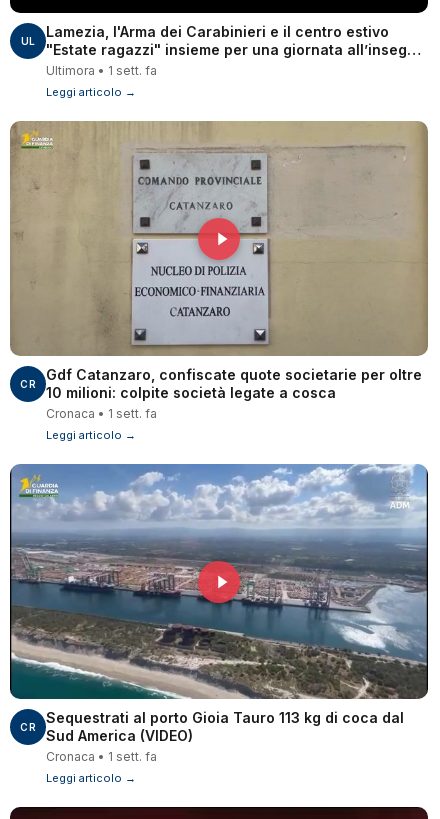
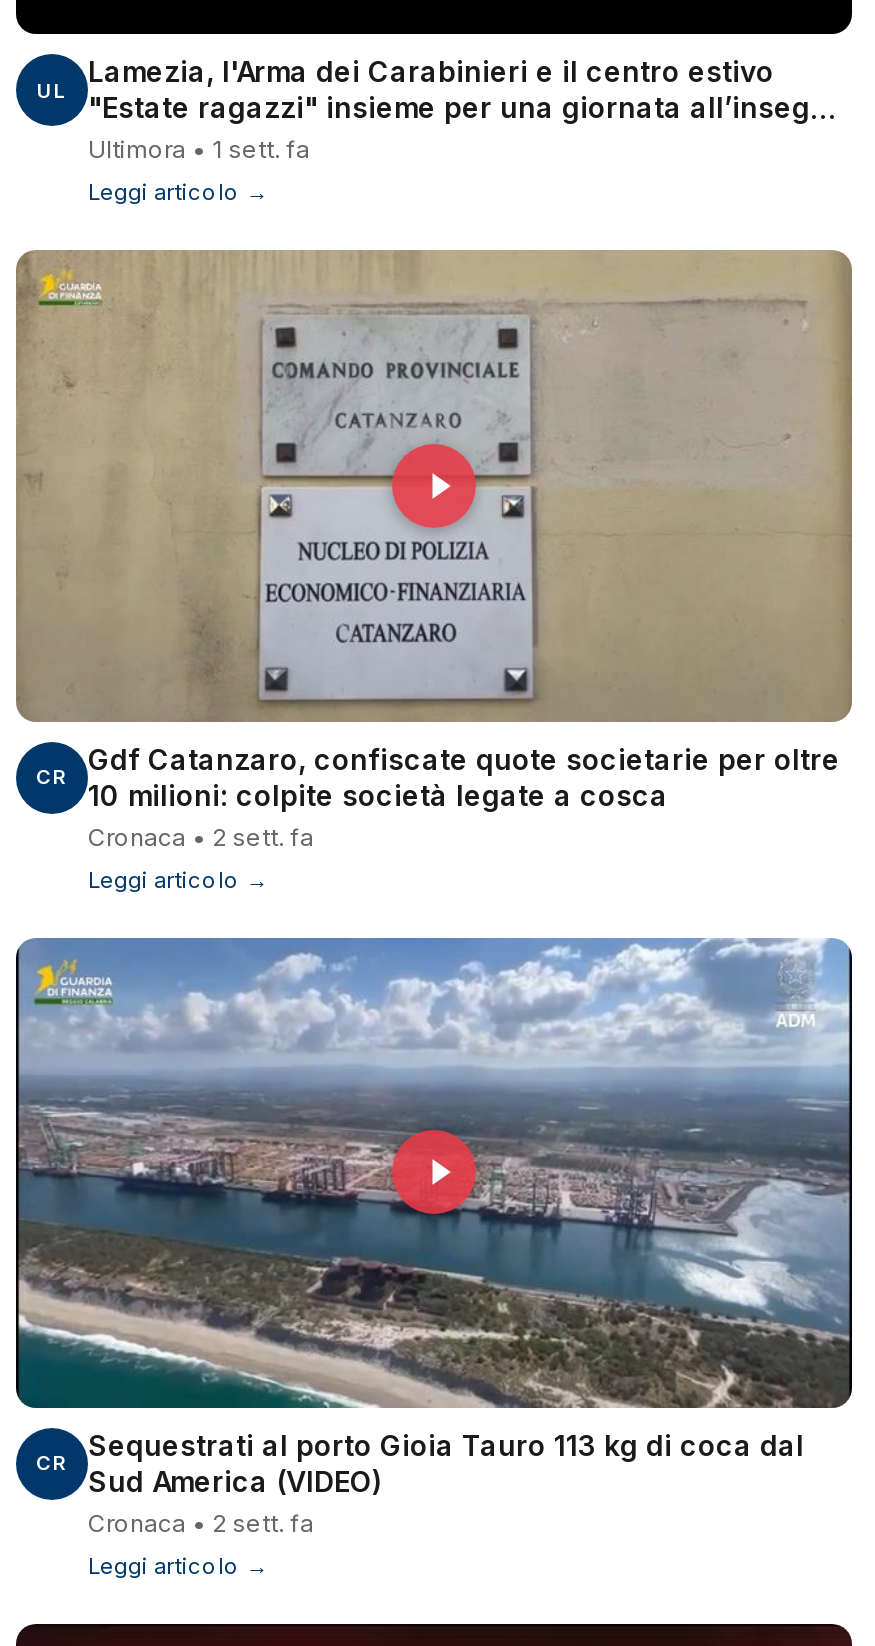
[46,406,157,421] Cronaca • 1 sett. fa -> [88,821,314,851] Cronaca • 2 sett. fa
[46,749,157,764] Cronaca • 1 sett. fa -> [88,1507,314,1537] Cronaca • 2 sett. fa

